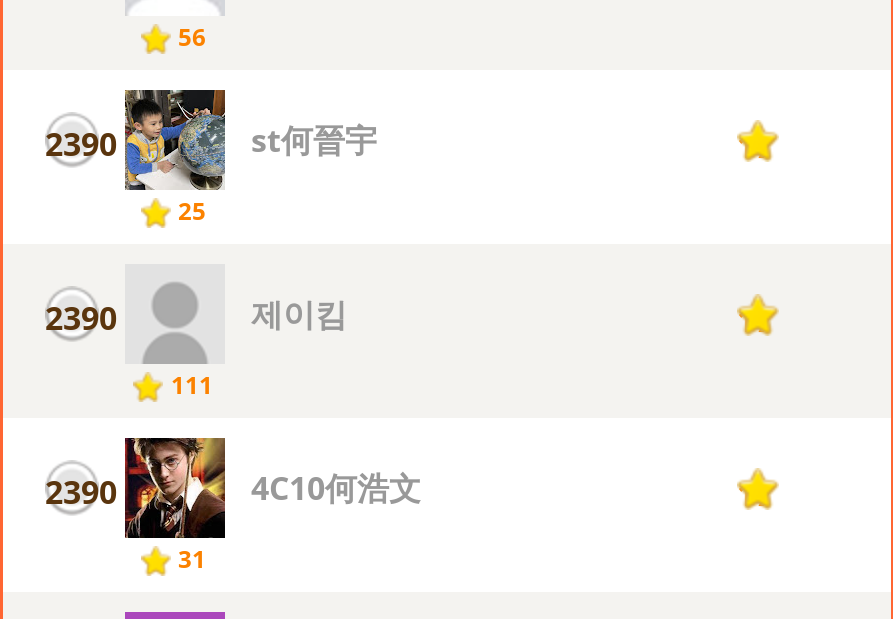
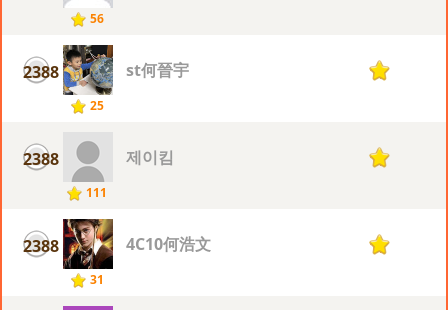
[45,122,117,166] 2390 -> [23,61,59,83] 2388
[45,296,117,340] 2390 -> [23,148,59,170] 2388
[45,470,117,514] 2390 -> [23,235,59,257] 2388

